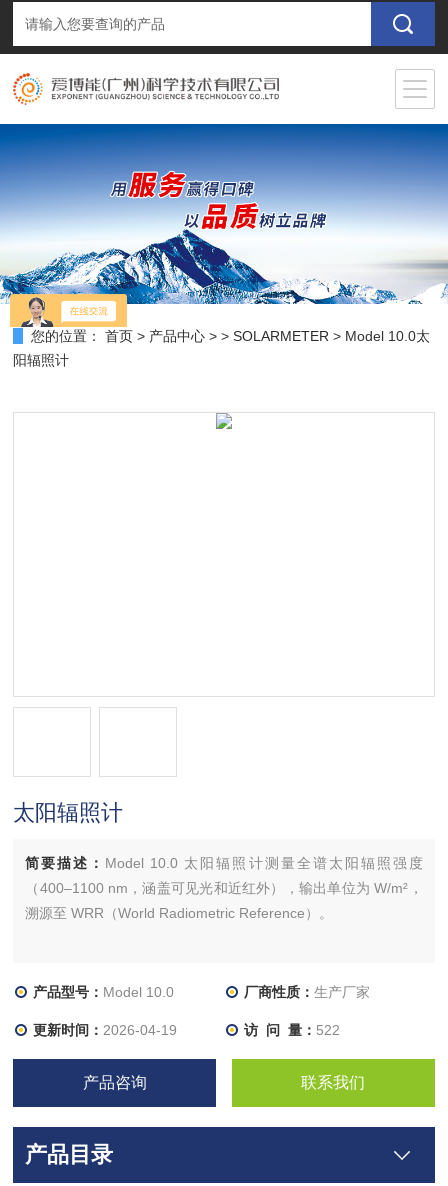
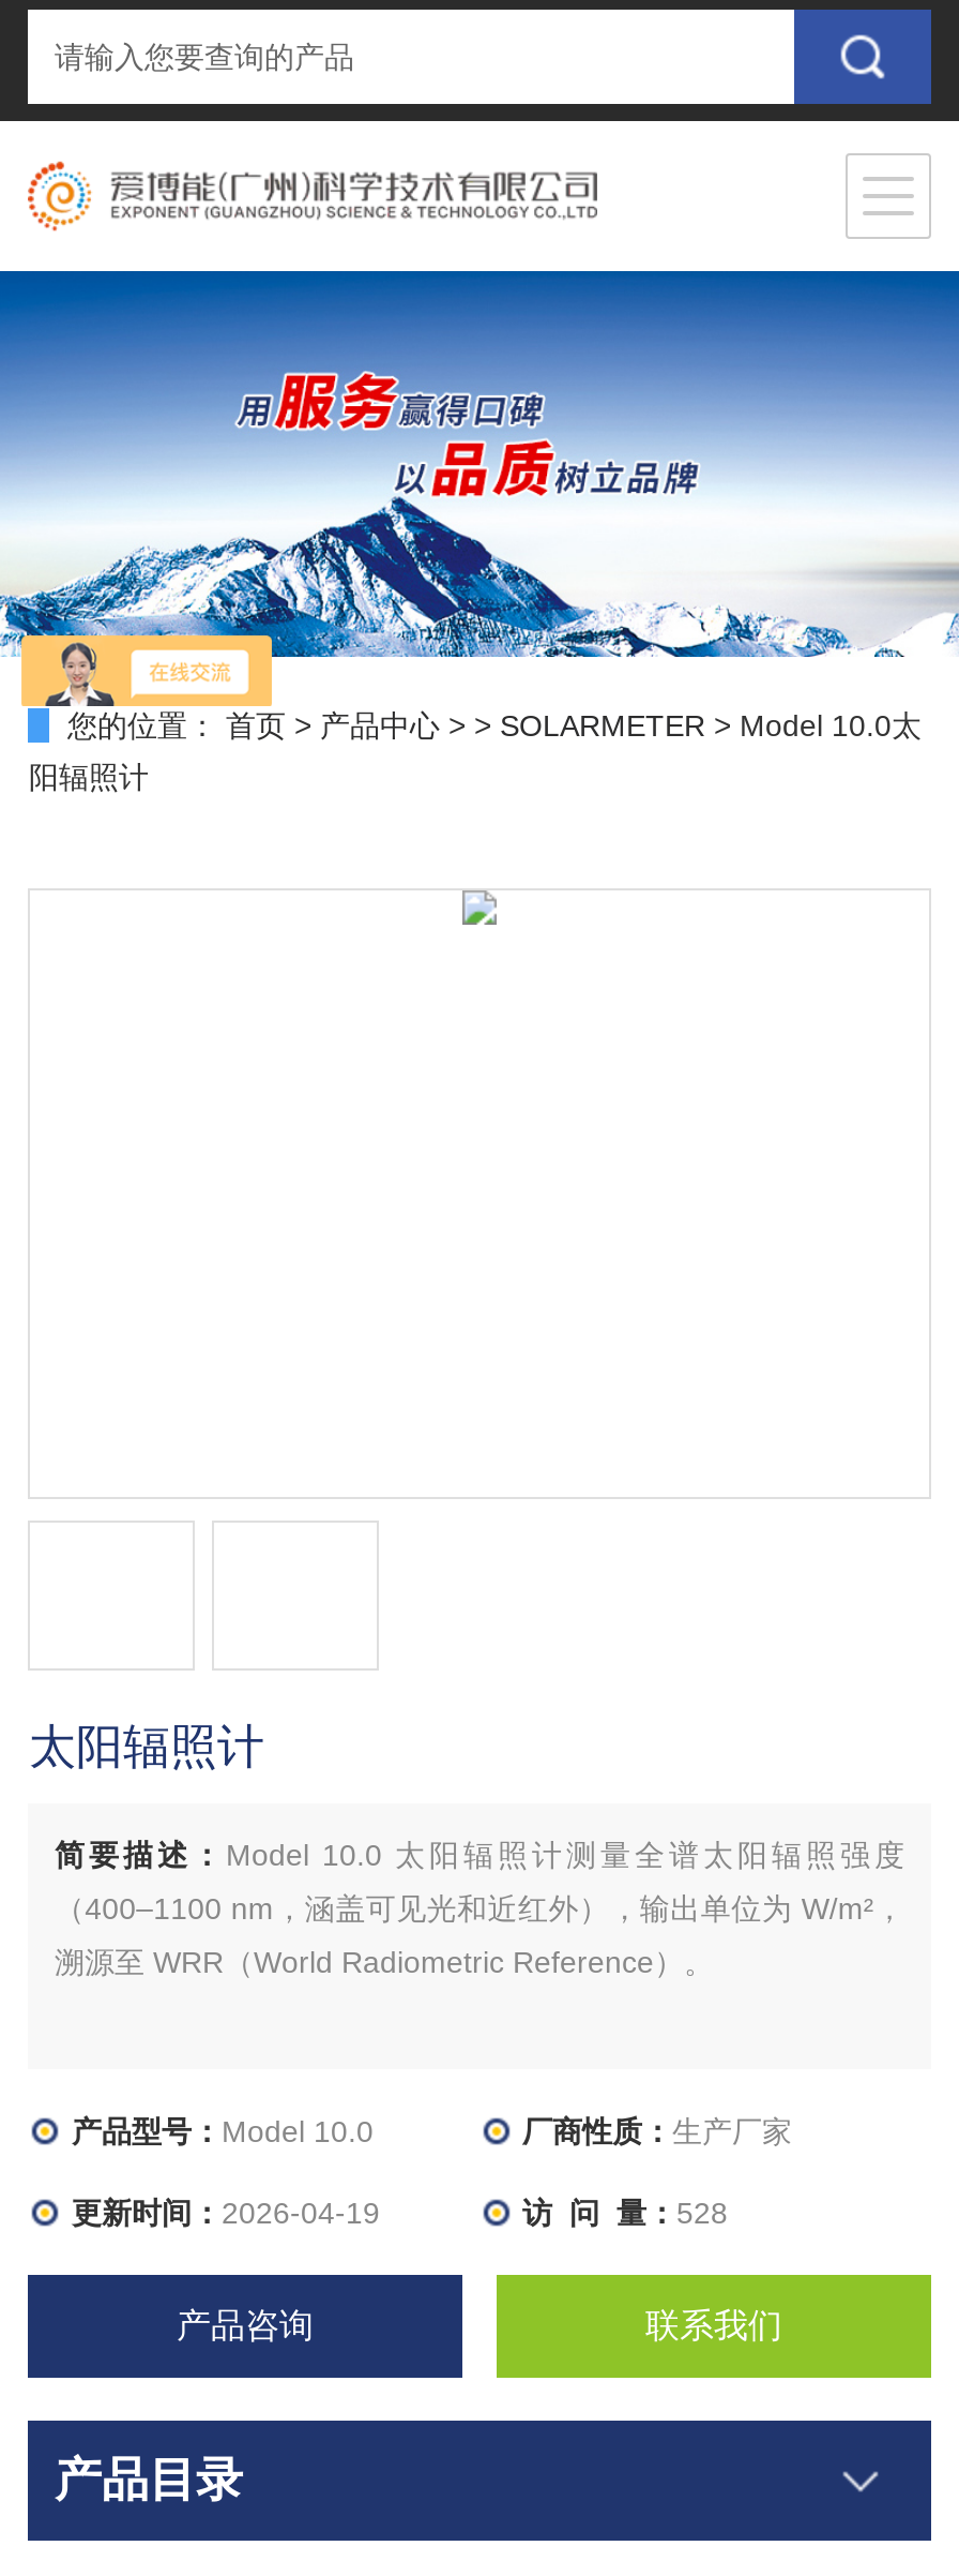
[244,1022,340,1038] 访 问 量：522 -> [522,2196,728,2230] 访 问 量：528

